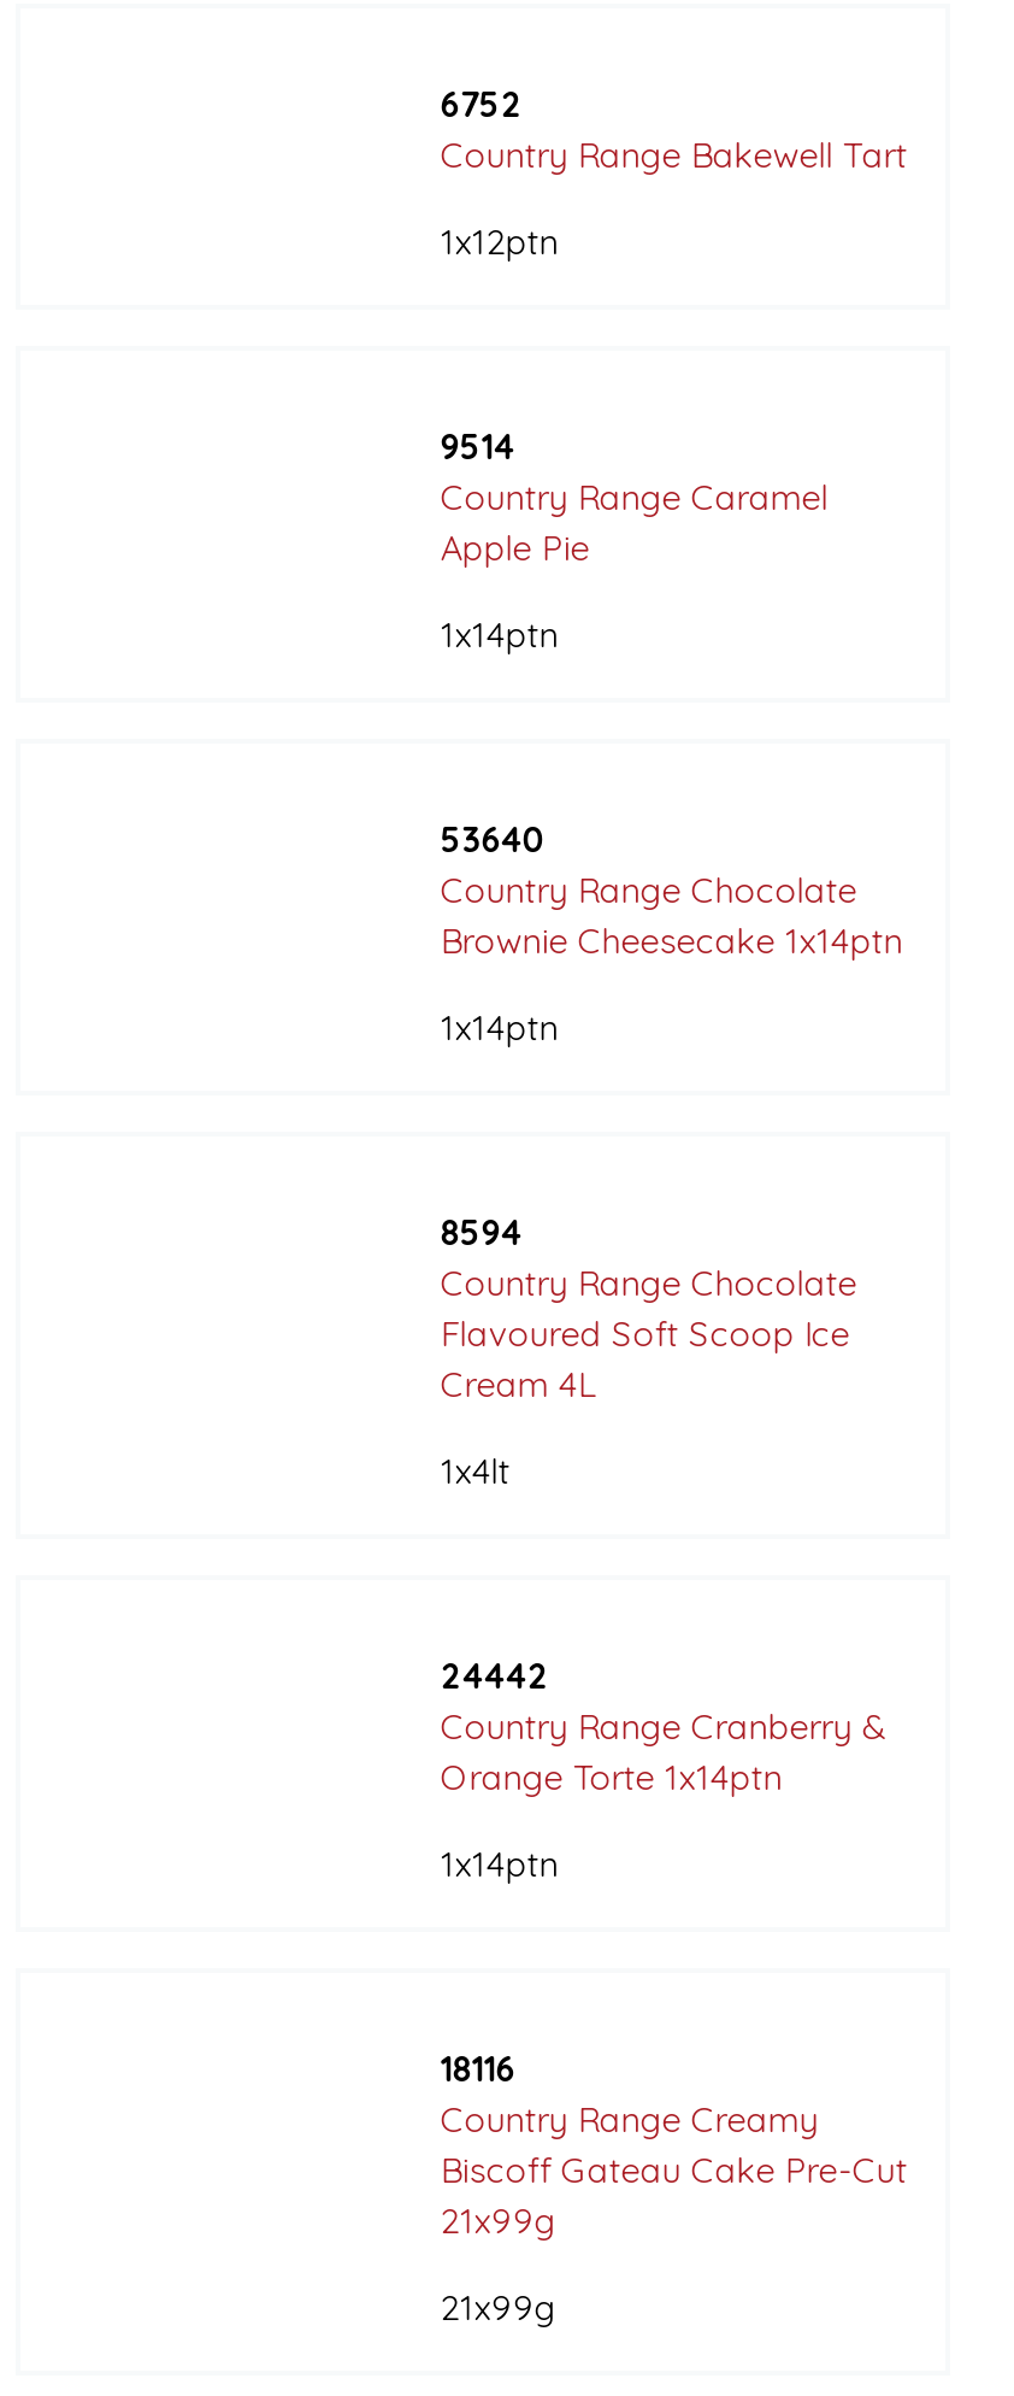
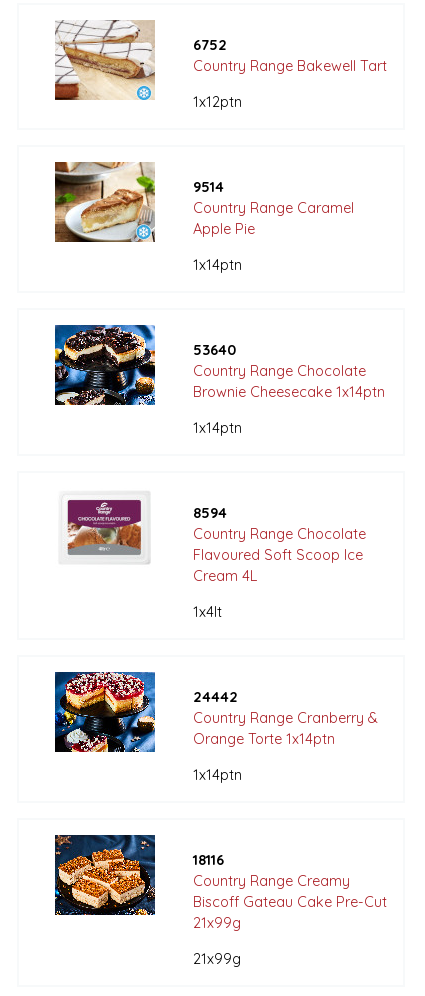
none -> [54,19,156,101] [image]
none -> [54,161,156,243] [image]
none -> [54,324,156,406] [image]
none -> [66,499,150,564] [image]
none -> [54,671,156,753] [image]
none -> [54,834,156,916] [image]

